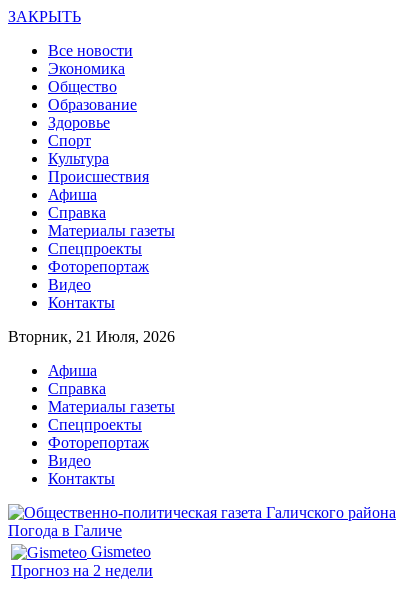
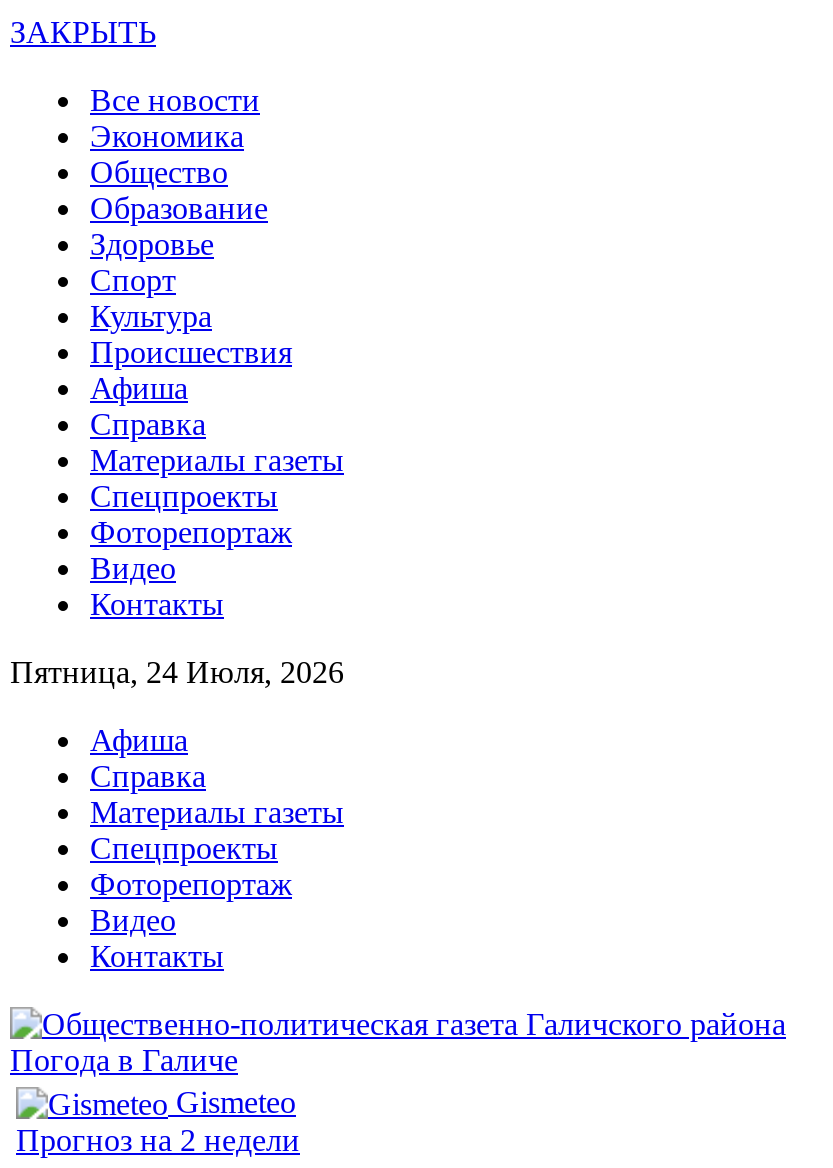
[8,328,175,345] Вторник, 21 Июля, 2026 -> [10,655,344,689] Пятница, 24 Июля, 2026

